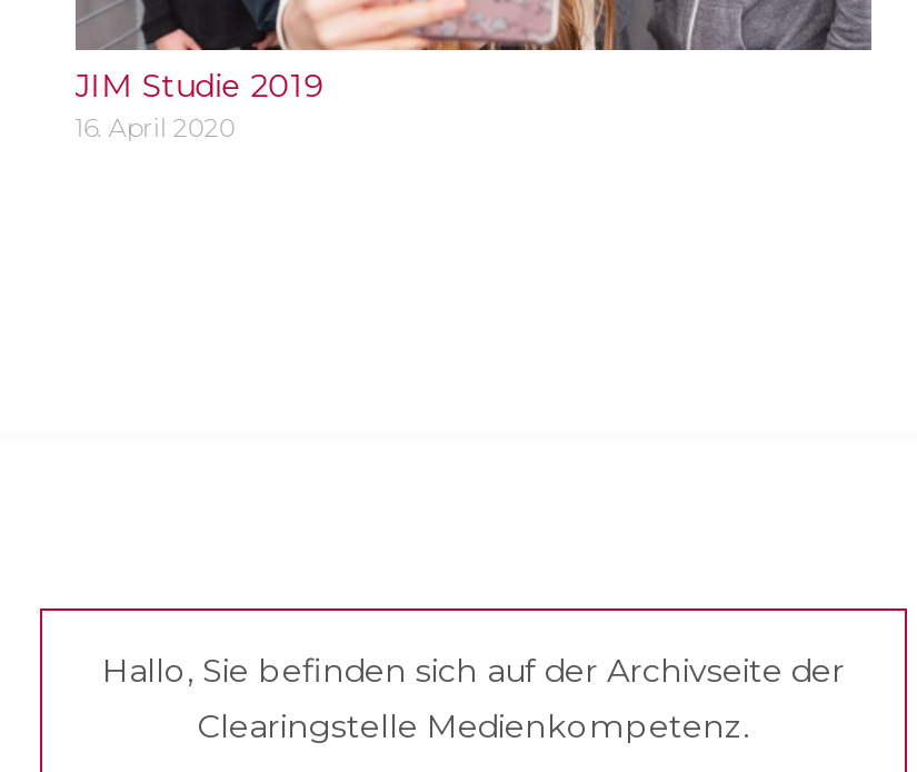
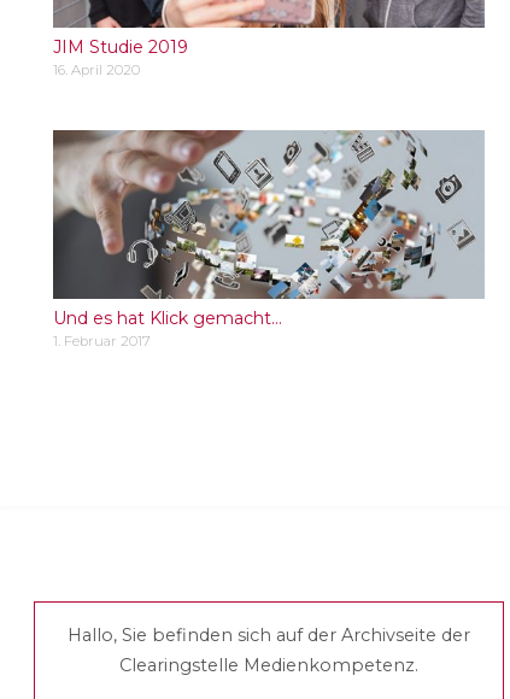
none -> [52,129,483,350] [image] | Und es hat Klick gemacht… | 1. Februar 2017

